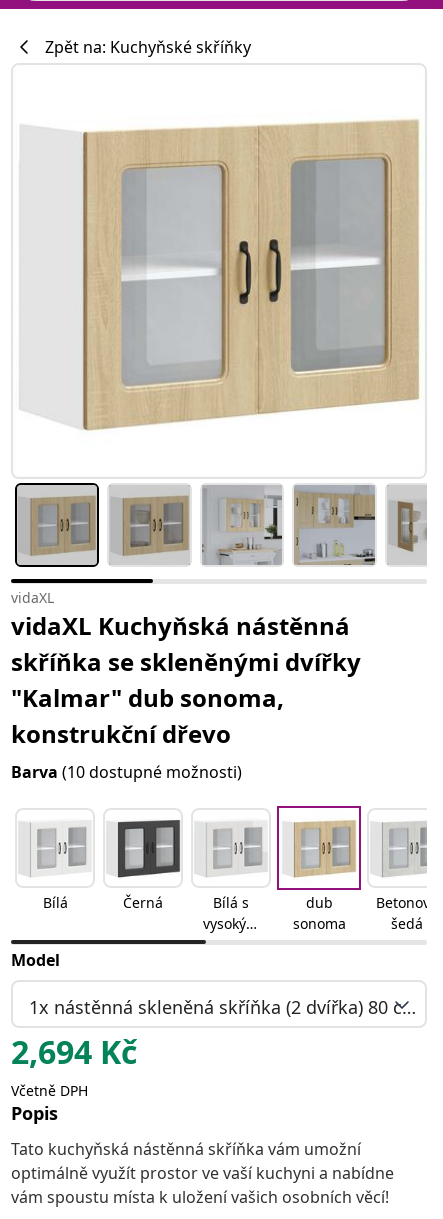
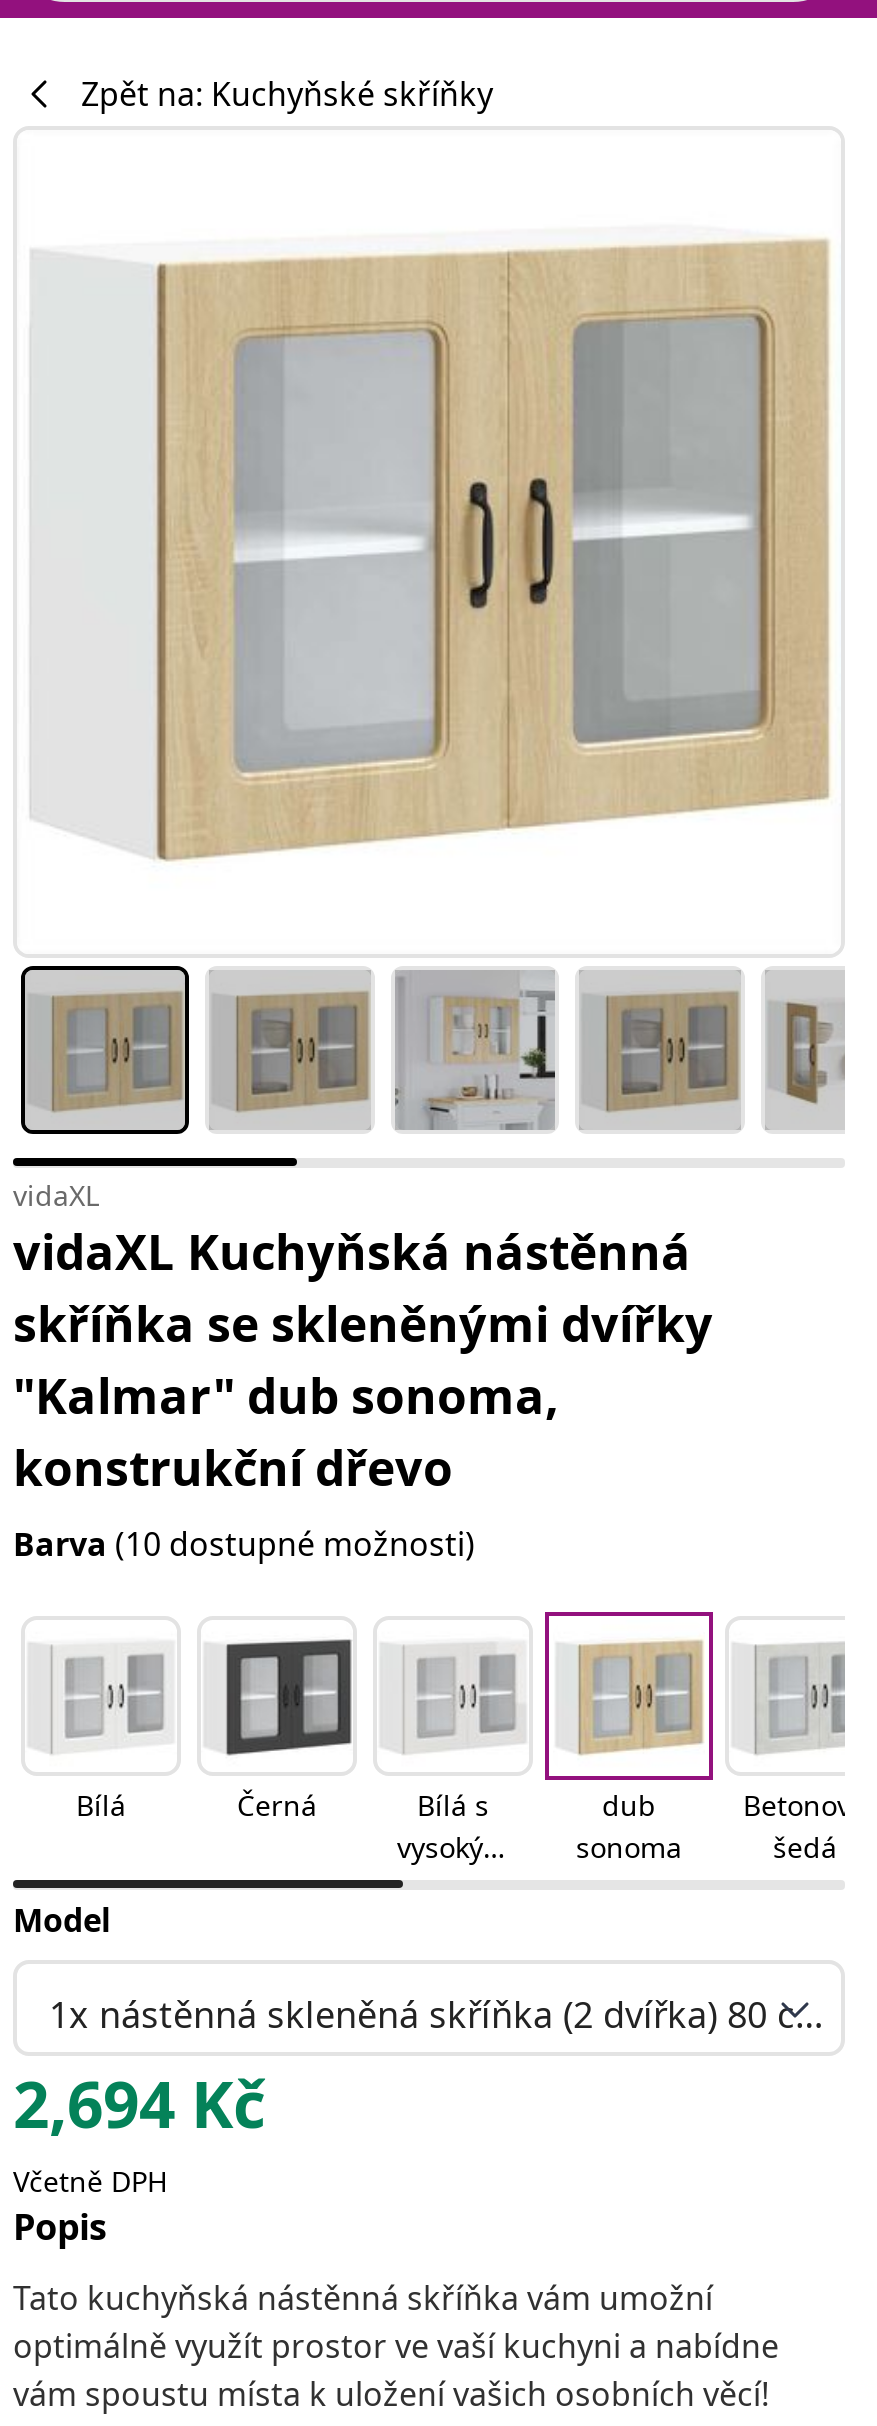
[294,485,376,565] [image] -> [581,972,739,1128] [image]

